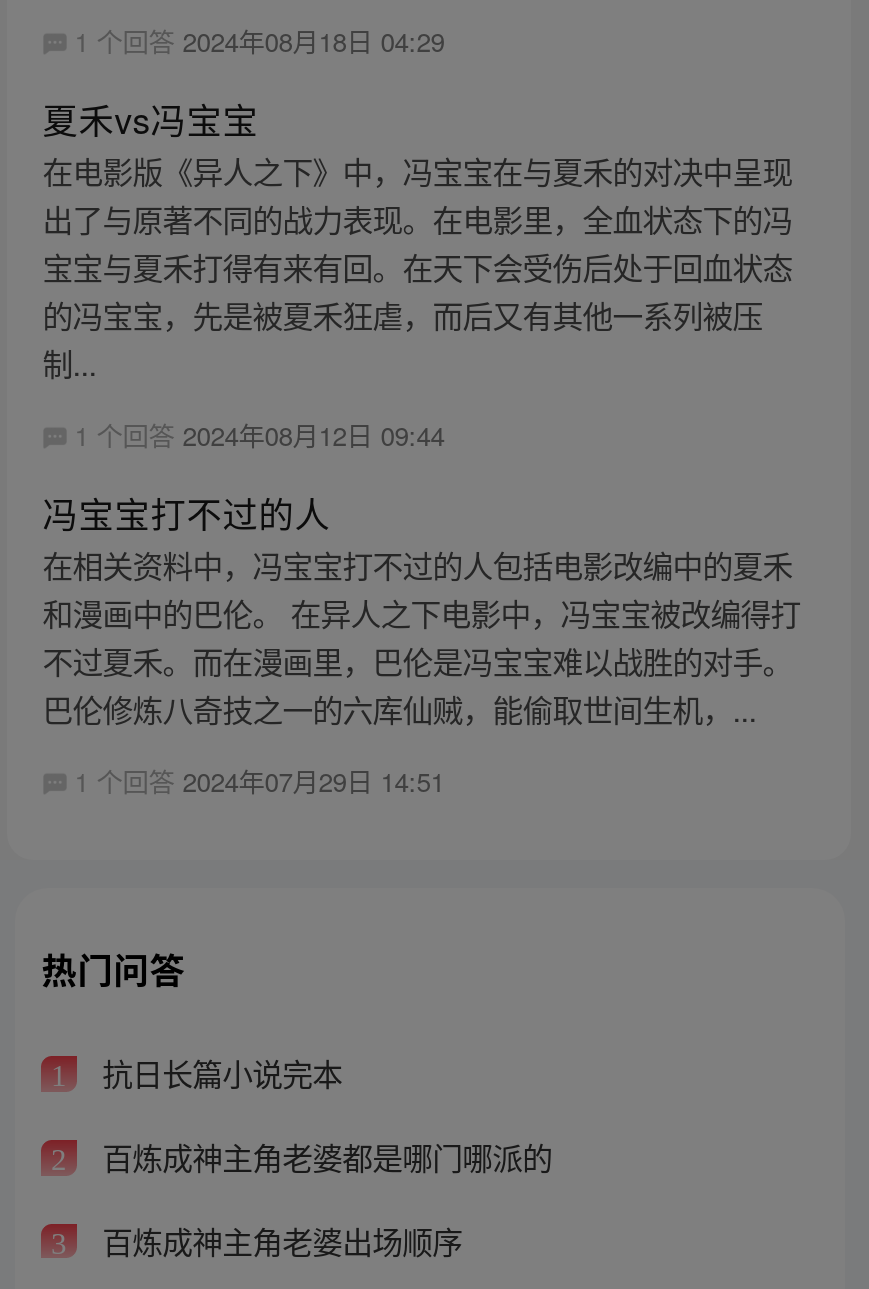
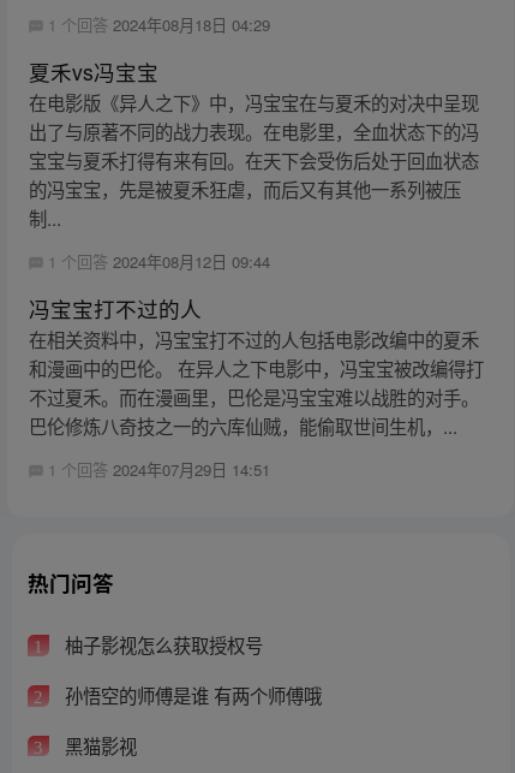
[94,1051,342,1095] 抗日长篇小说完本 -> [60,632,262,658] 柚子影视怎么获取授权号
[94,1134,552,1178] 百炼成神主角老婆都是哪门哪派的 -> [60,682,321,708] 孙悟空的师傅是谁 有两个师傅哦
[94,1217,462,1261] 百炼成神主角老婆出场顺序 -> [60,732,136,758] 黑猫影视

